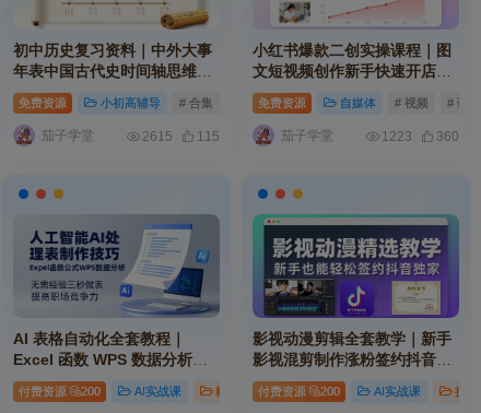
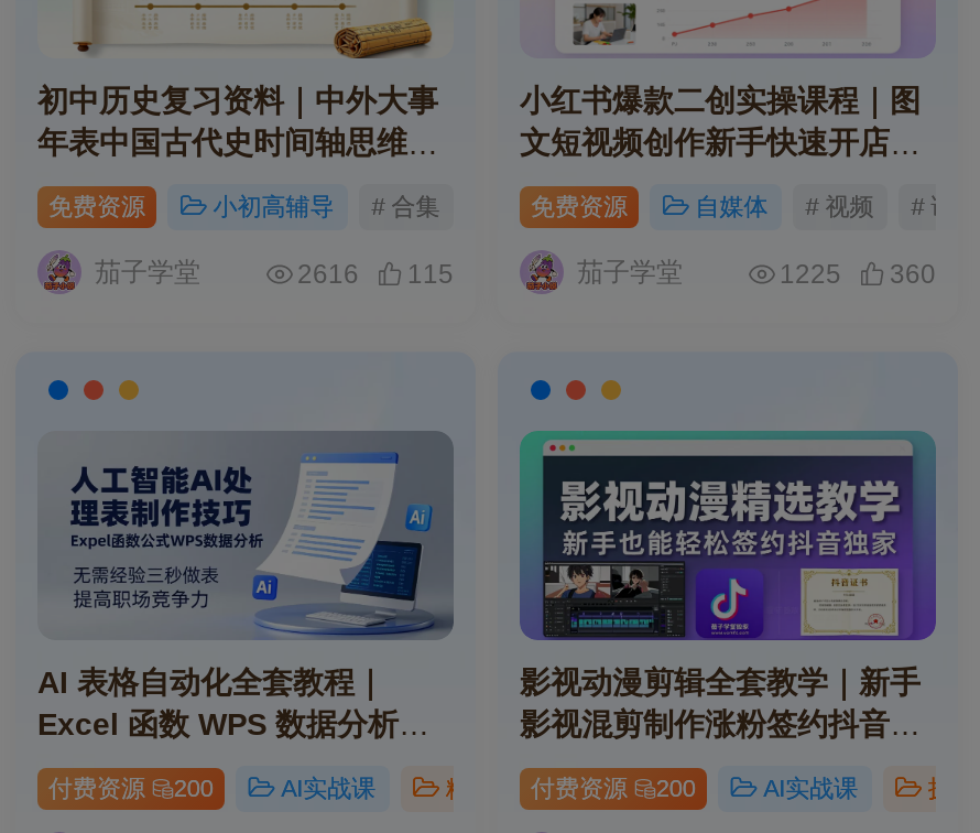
[142,129,220,144] 2615 115 -> [297,260,454,291] 2616 115
[382,129,459,144] 1223 360 -> [780,260,936,291] 1225 360

